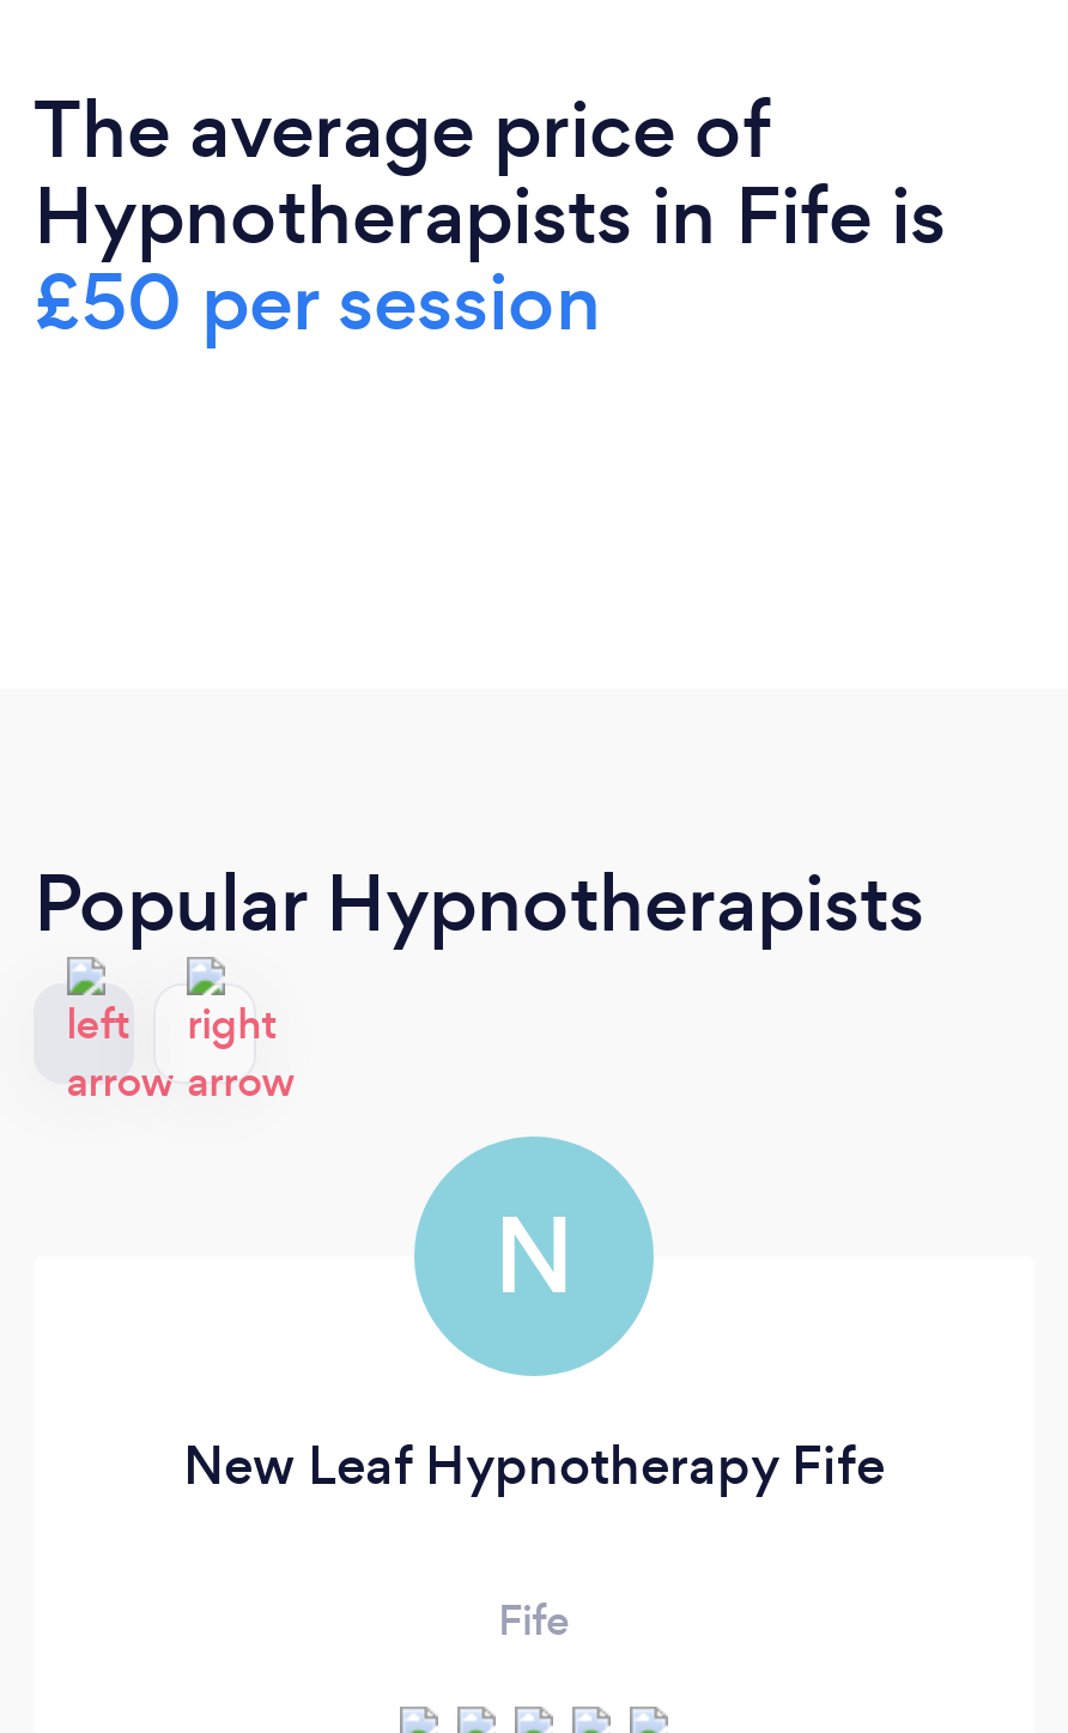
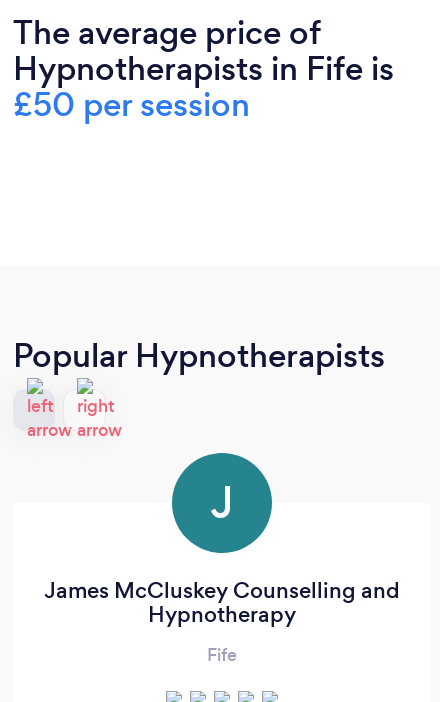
[493,1184,575,1328] N -> [210,473,234,533] J
[183,1429,885,1503] New Leaf Hypnotherapy Fife -> [44,575,400,630] James McCluskey Counselling and | Hypnotherapy

